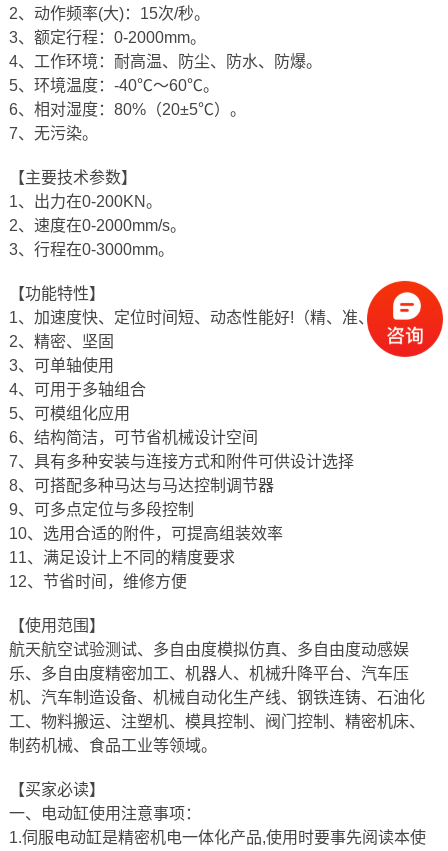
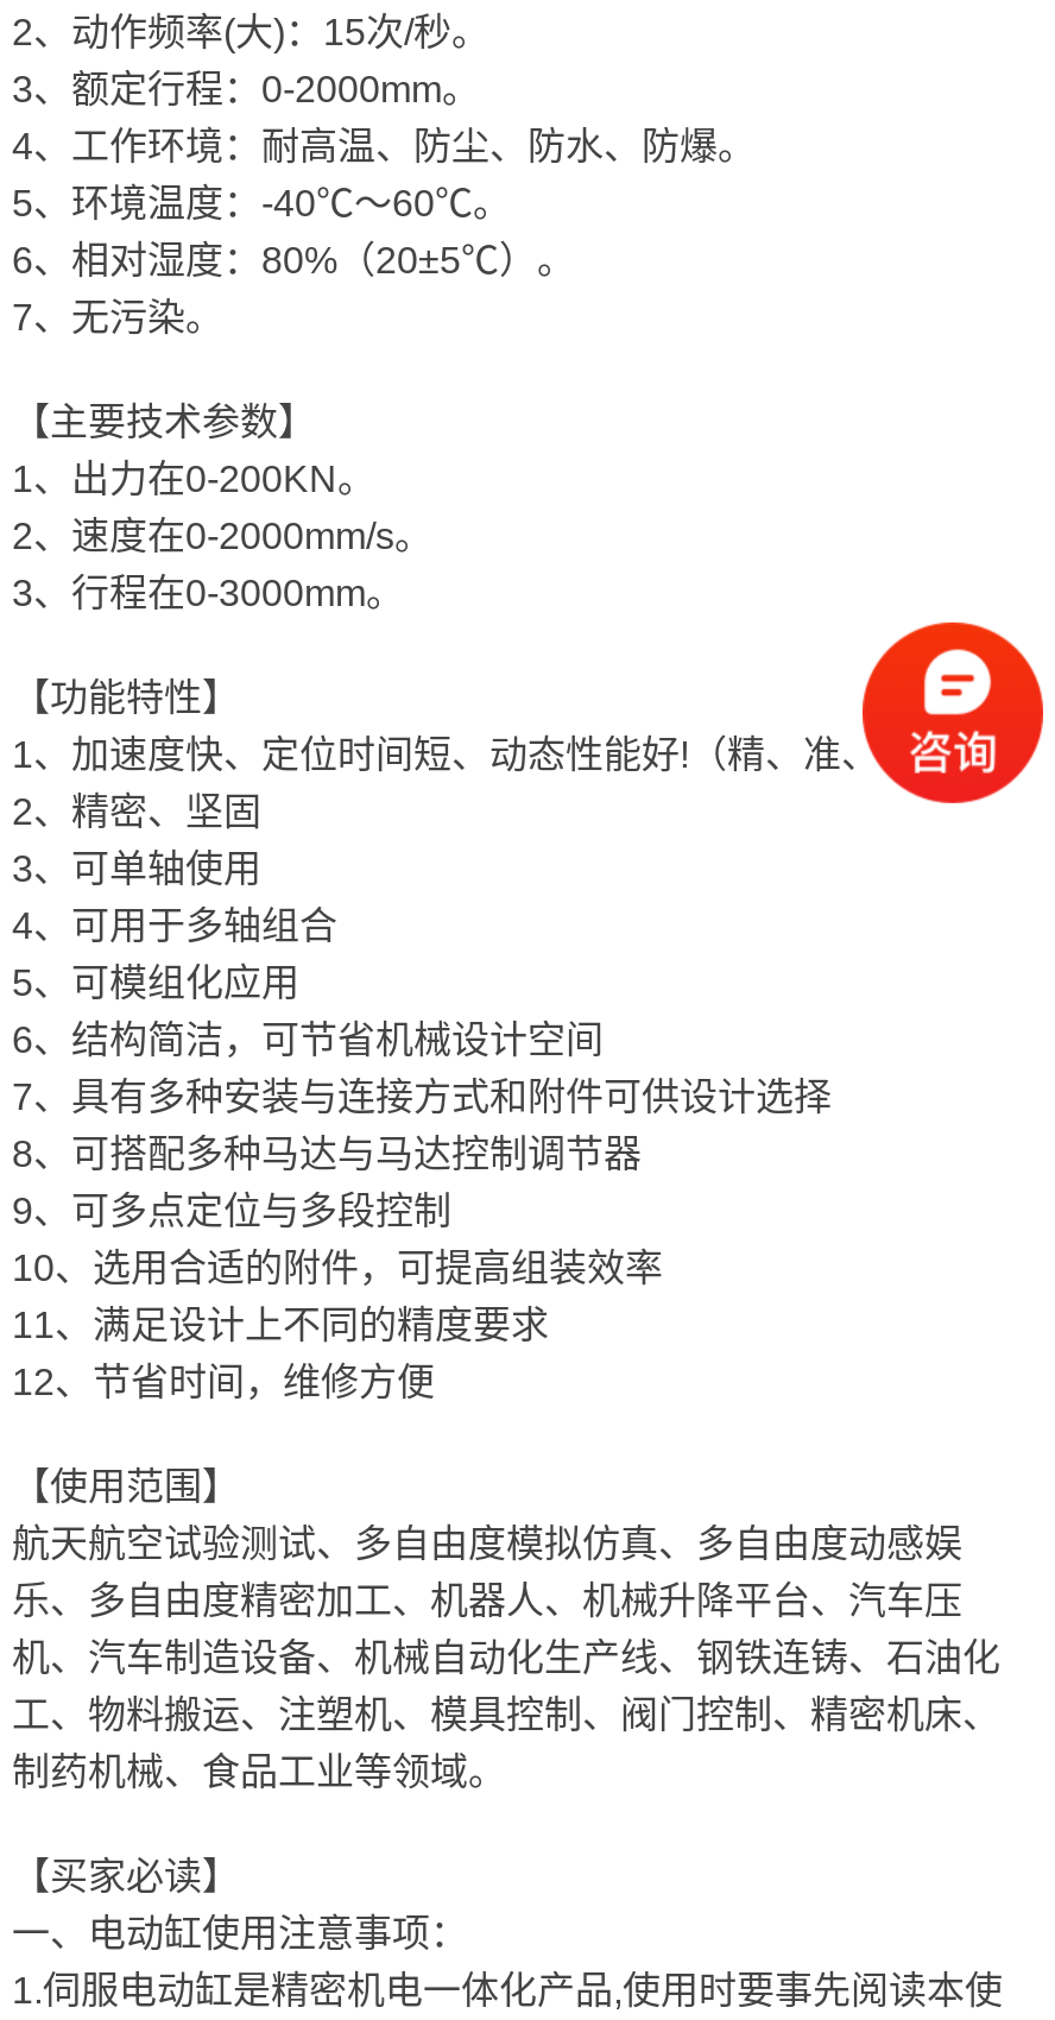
[367,262,443,306] [image] -> [860,620,1045,727] [image]
[367,313,444,358] [image] -> [865,744,1043,848] [image]

